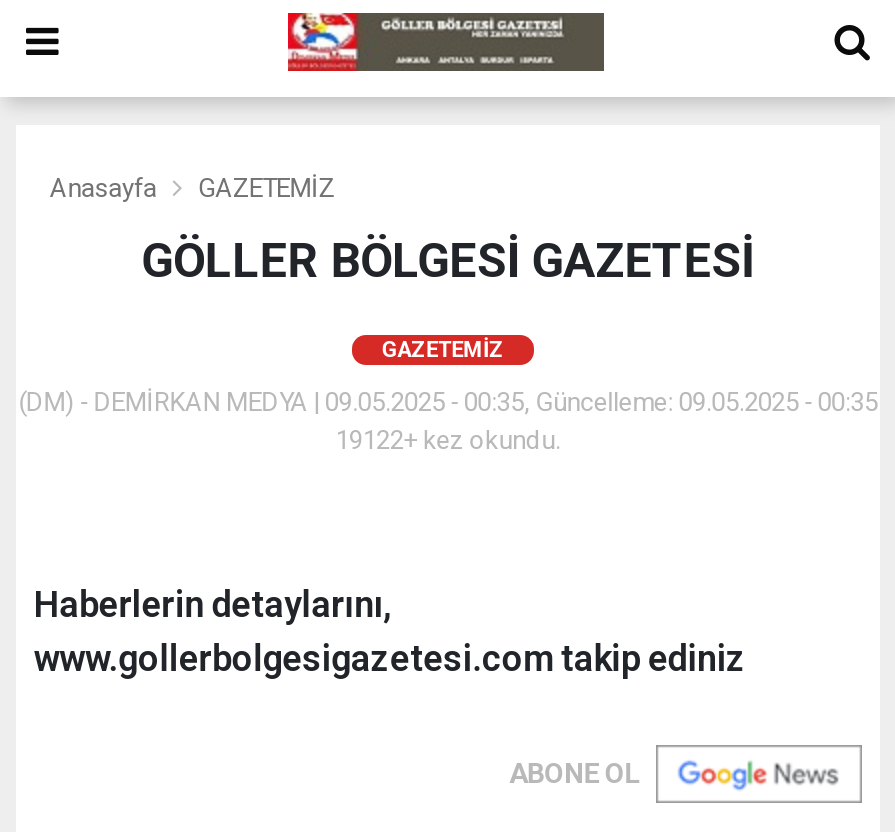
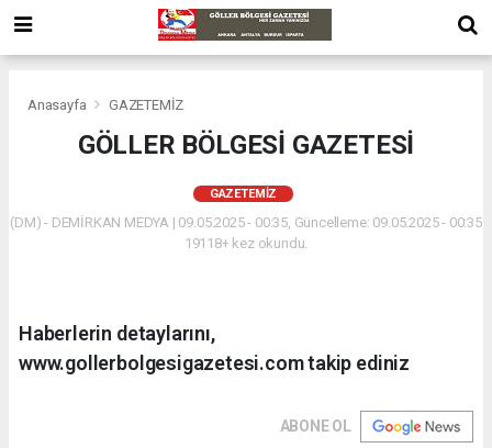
[335,425,561,455] 19122+ kez okundu. -> [184,235,308,251] 19118+ kez okundu.

